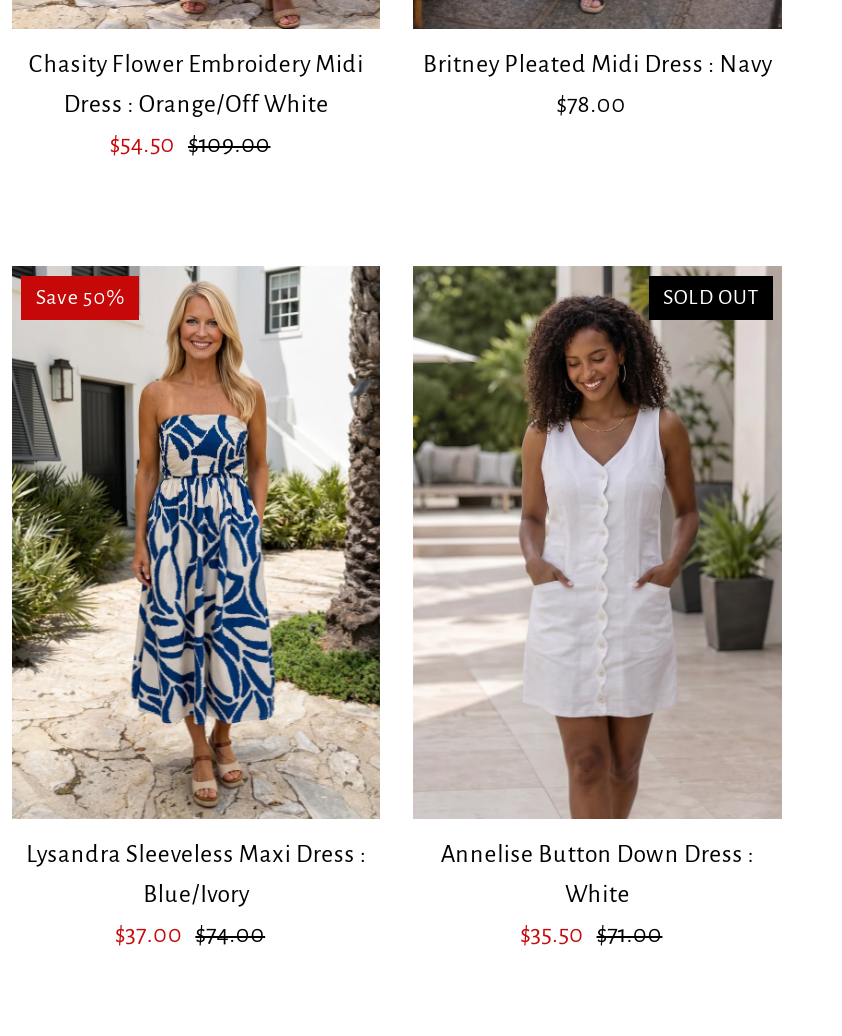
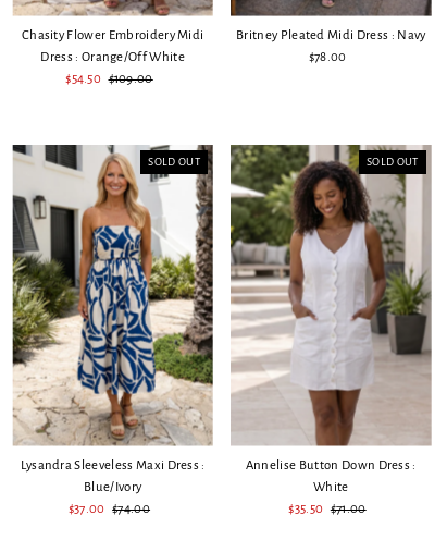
[36,286,125,308] Save 50% -> [148,156,200,168] SOLD OUT

